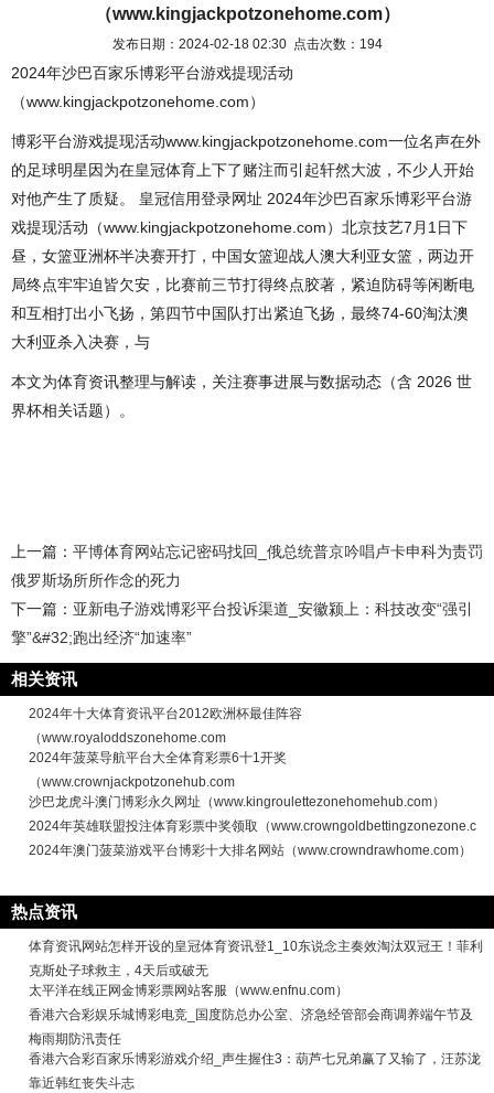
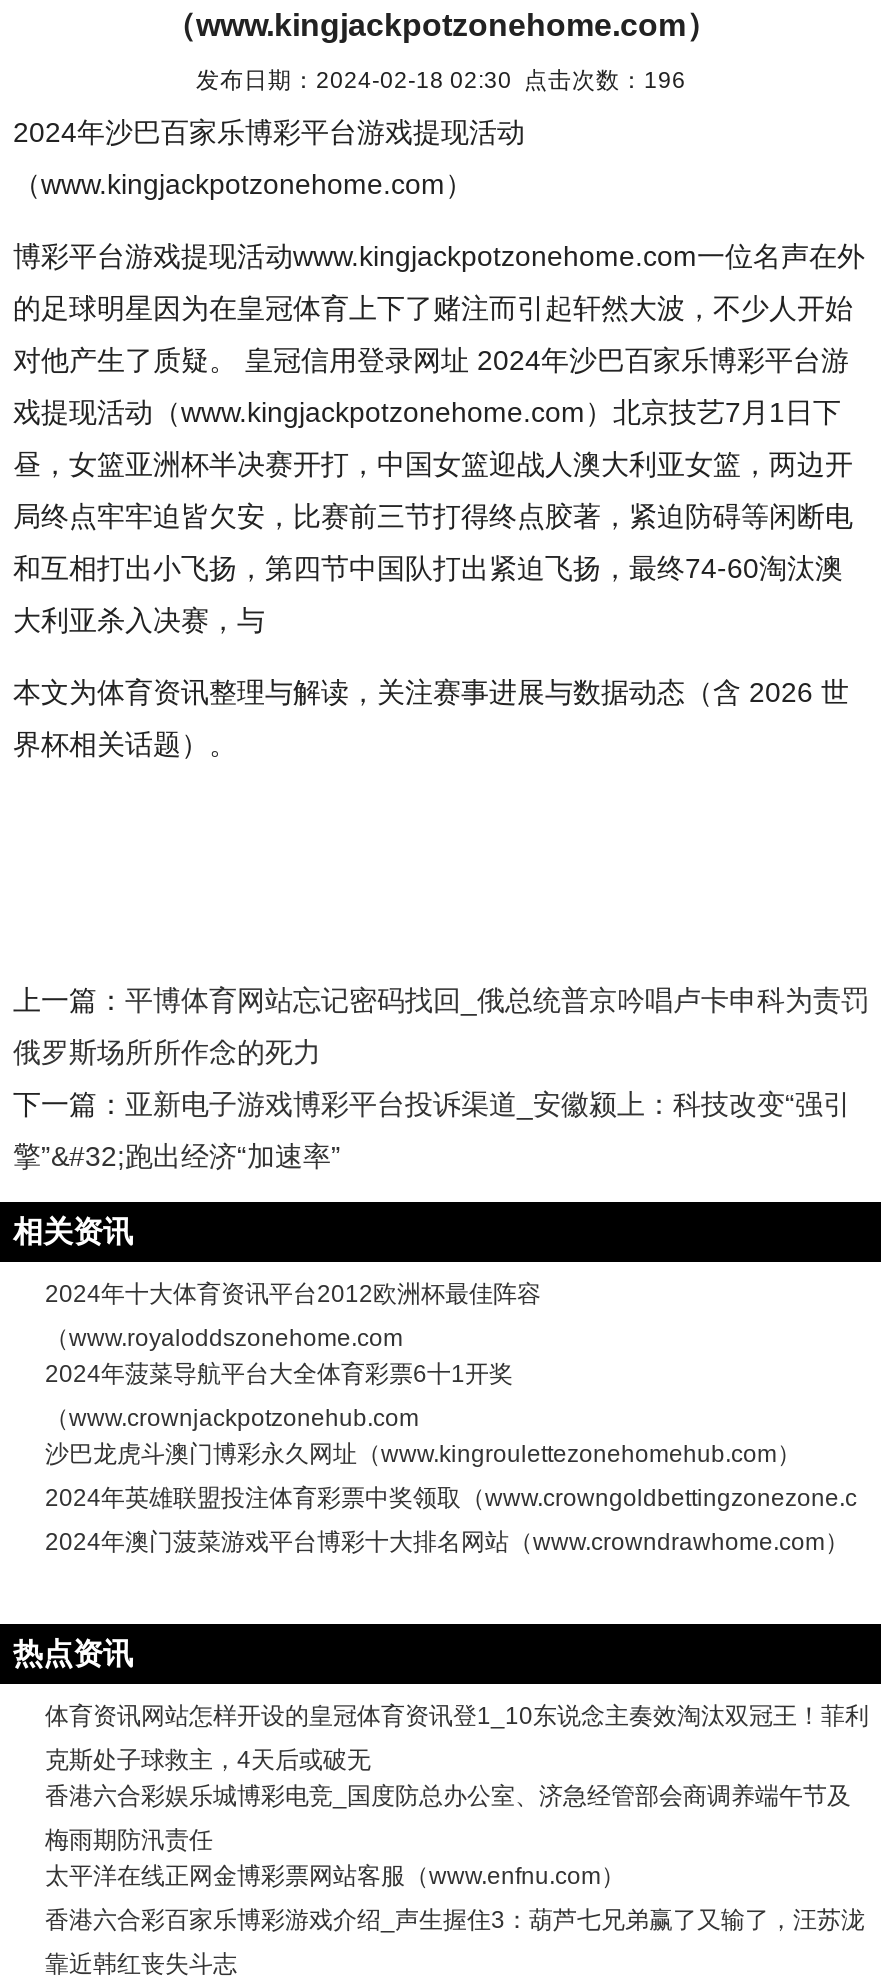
[112,36,382,51] 发布日期：2024-02-18 02:30 点击次数：194 -> [196,66,686,92] 发布日期：2024-02-18 02:30 点击次数：196
moved [29,983,348,998] -> [45,1862,625,1890]: 太平洋在线正网金博彩票网站客服（www.enfnu.com）
moved [29,1007,473,1047] -> [45,1782,851,1854]: 香港六合彩娱乐城博彩电竞_国度防总办公室、济急经管部会商调养端午节及 | 梅雨期防汛责任

